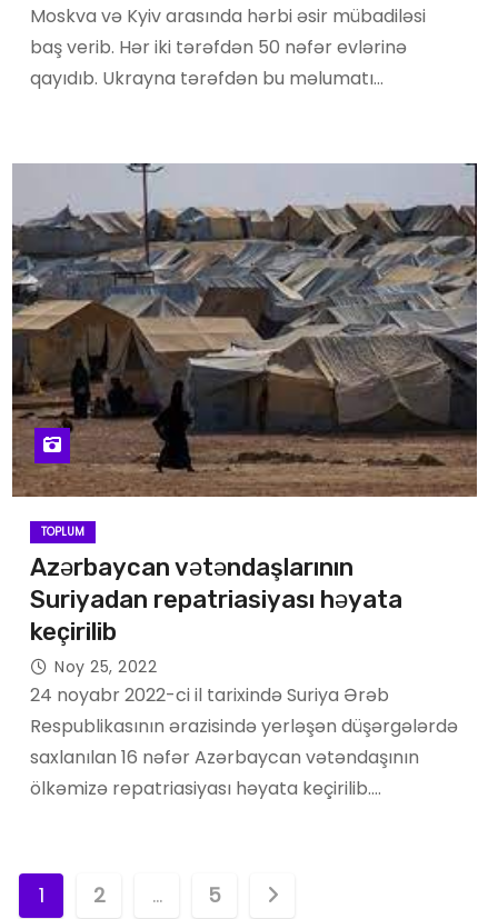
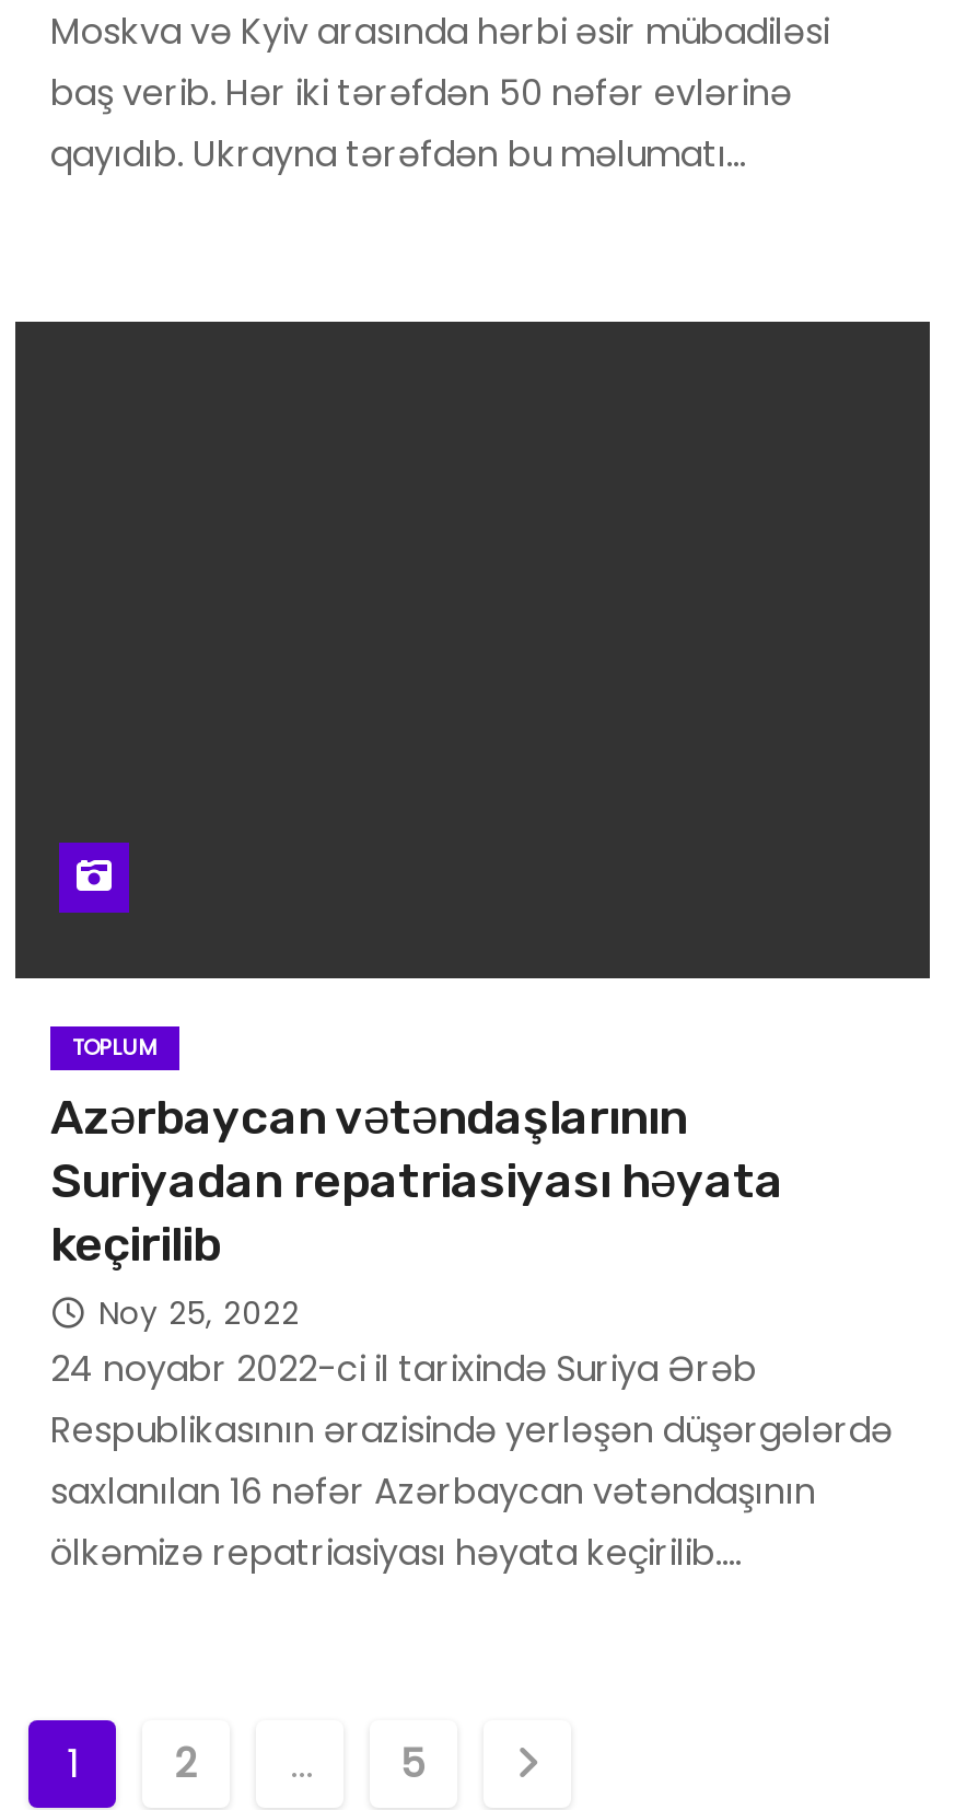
[12,163,477,497] [image] -> none

